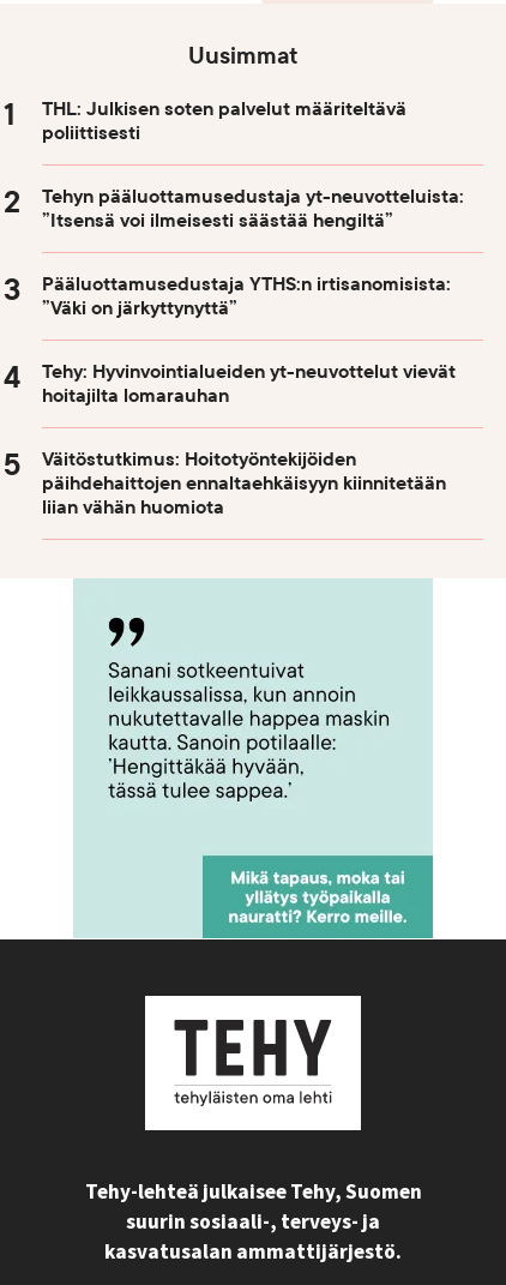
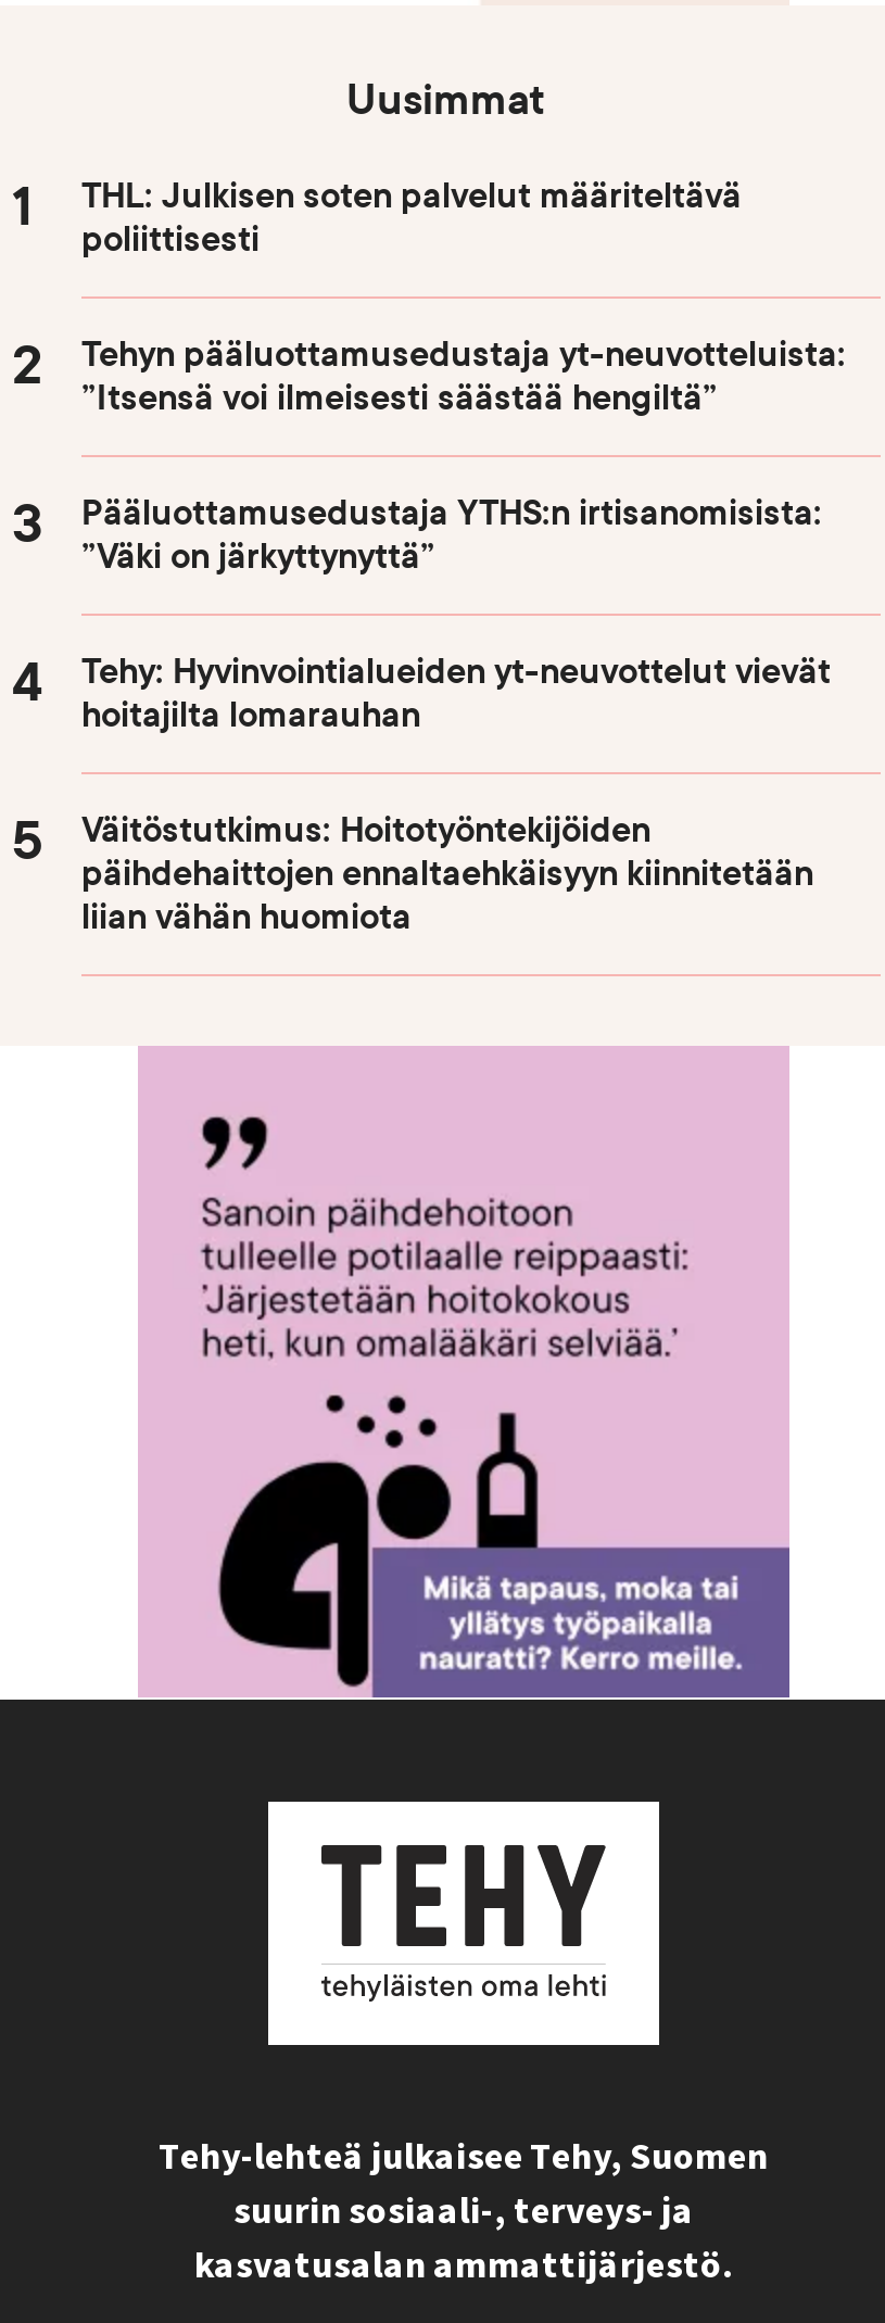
[73,578,433,938] [image] -> [138,1048,789,1697] [image]

